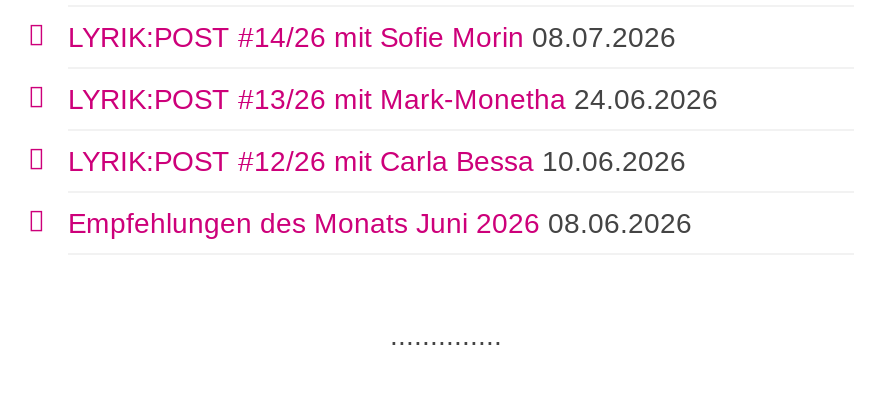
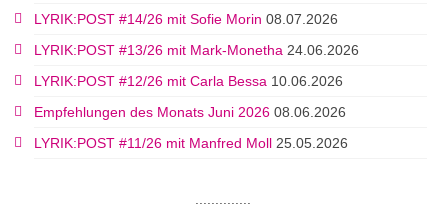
none -> [34,135,348,151] LYRIK:POST #11/26 mit Manfred Moll 25.05.2026

